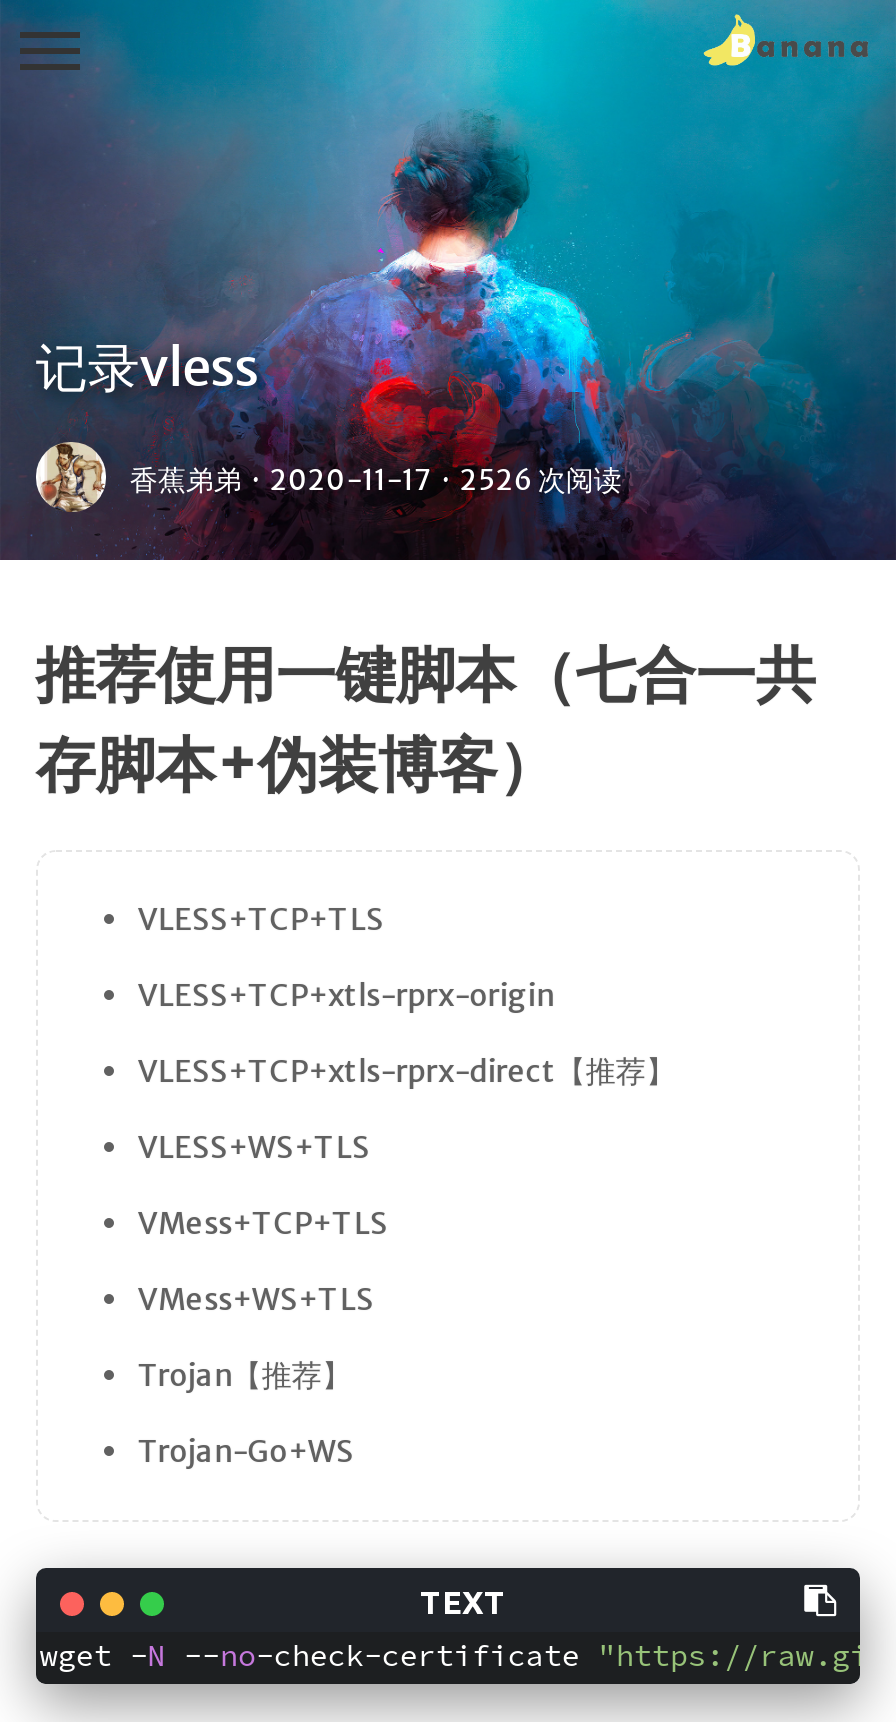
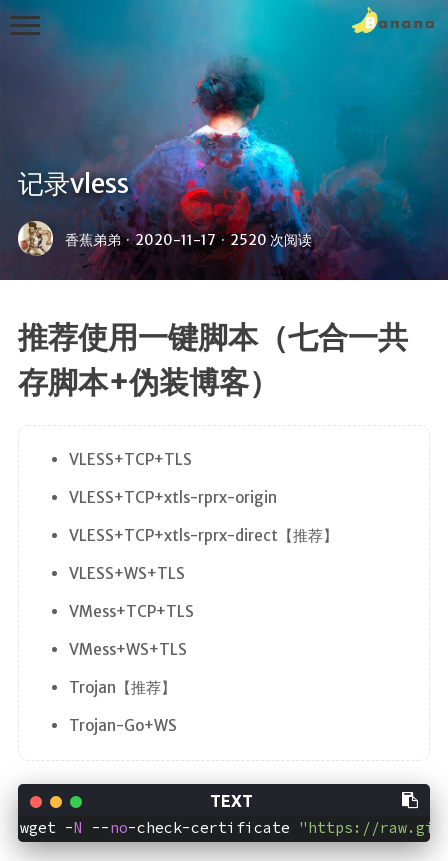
[130,462,622,498] 香蕉弟弟 · 2020-11-17 · 2526 次阅读 -> [65,231,312,249] 香蕉弟弟 · 2020-11-17 · 2520 次阅读

